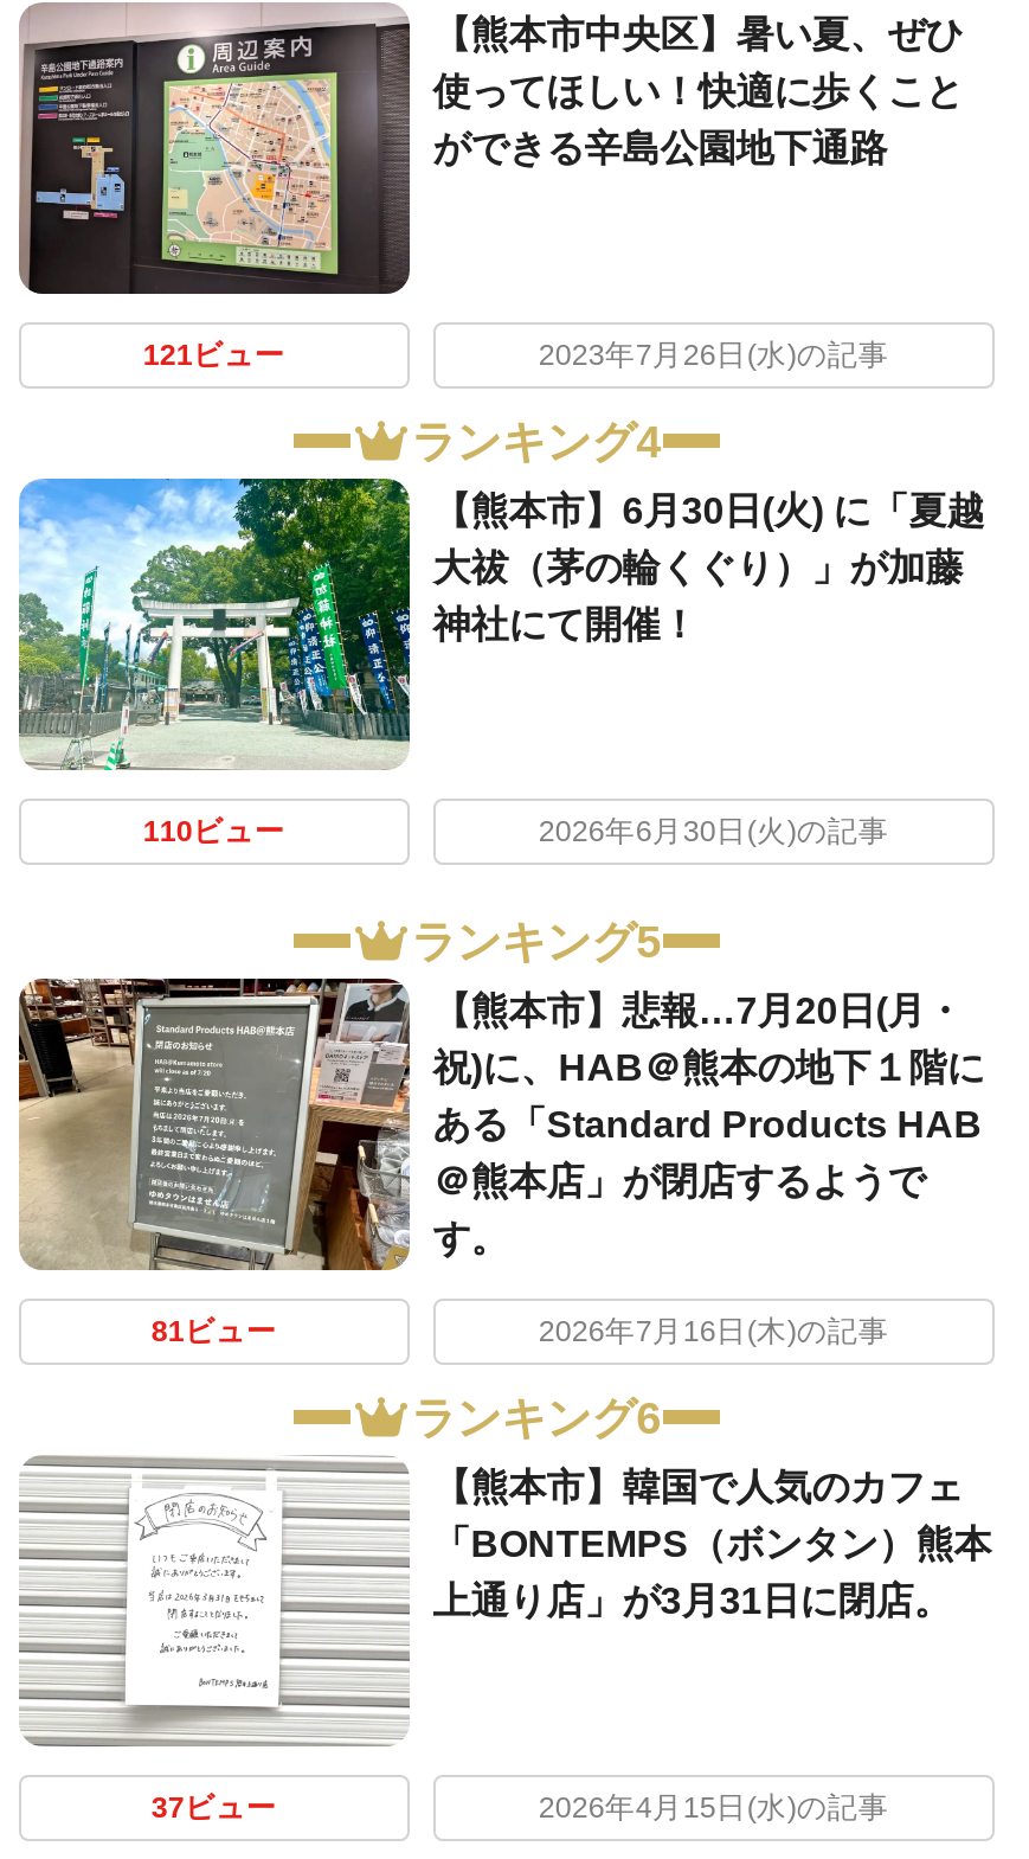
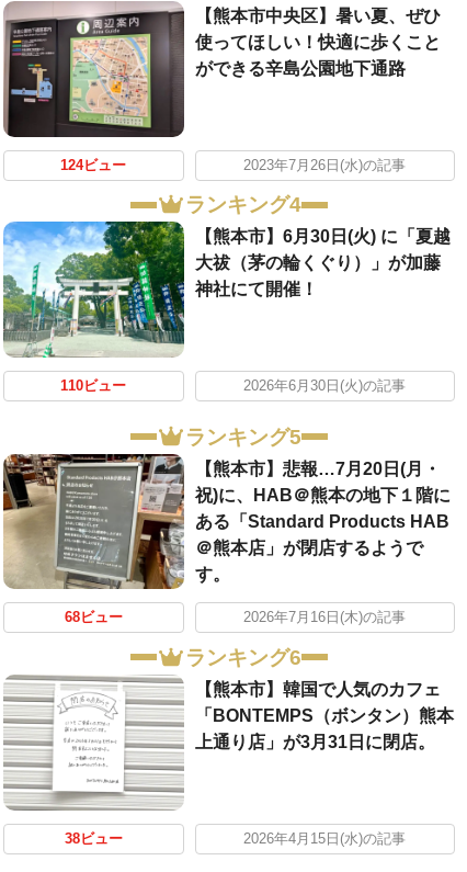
[143,339,285,373] 121ビュー -> [61,158,126,173] 124ビュー
[151,1316,277,1349] 81ビュー -> [64,610,123,626] 68ビュー
[151,1792,277,1826] 37ビュー -> [64,831,123,846] 38ビュー

